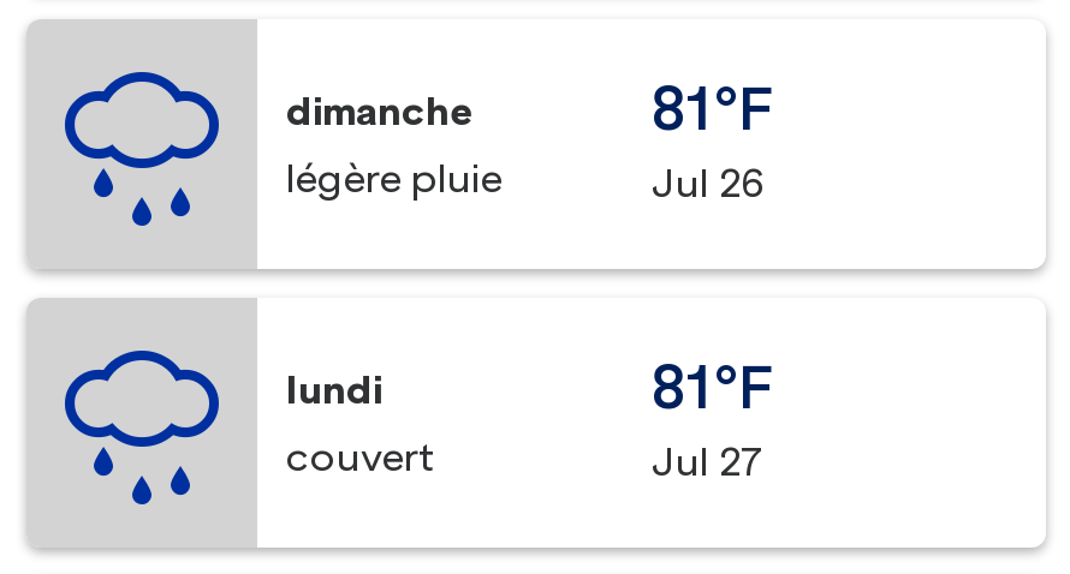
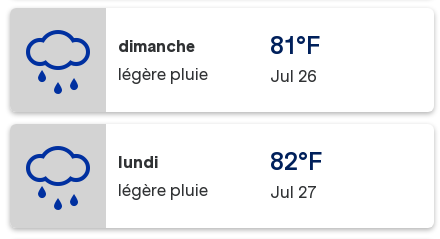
[652,351,774,425] 81°F -> [270,146,323,177] 82°F
[286,432,435,480] couvert -> [118,180,208,200] légère pluie

